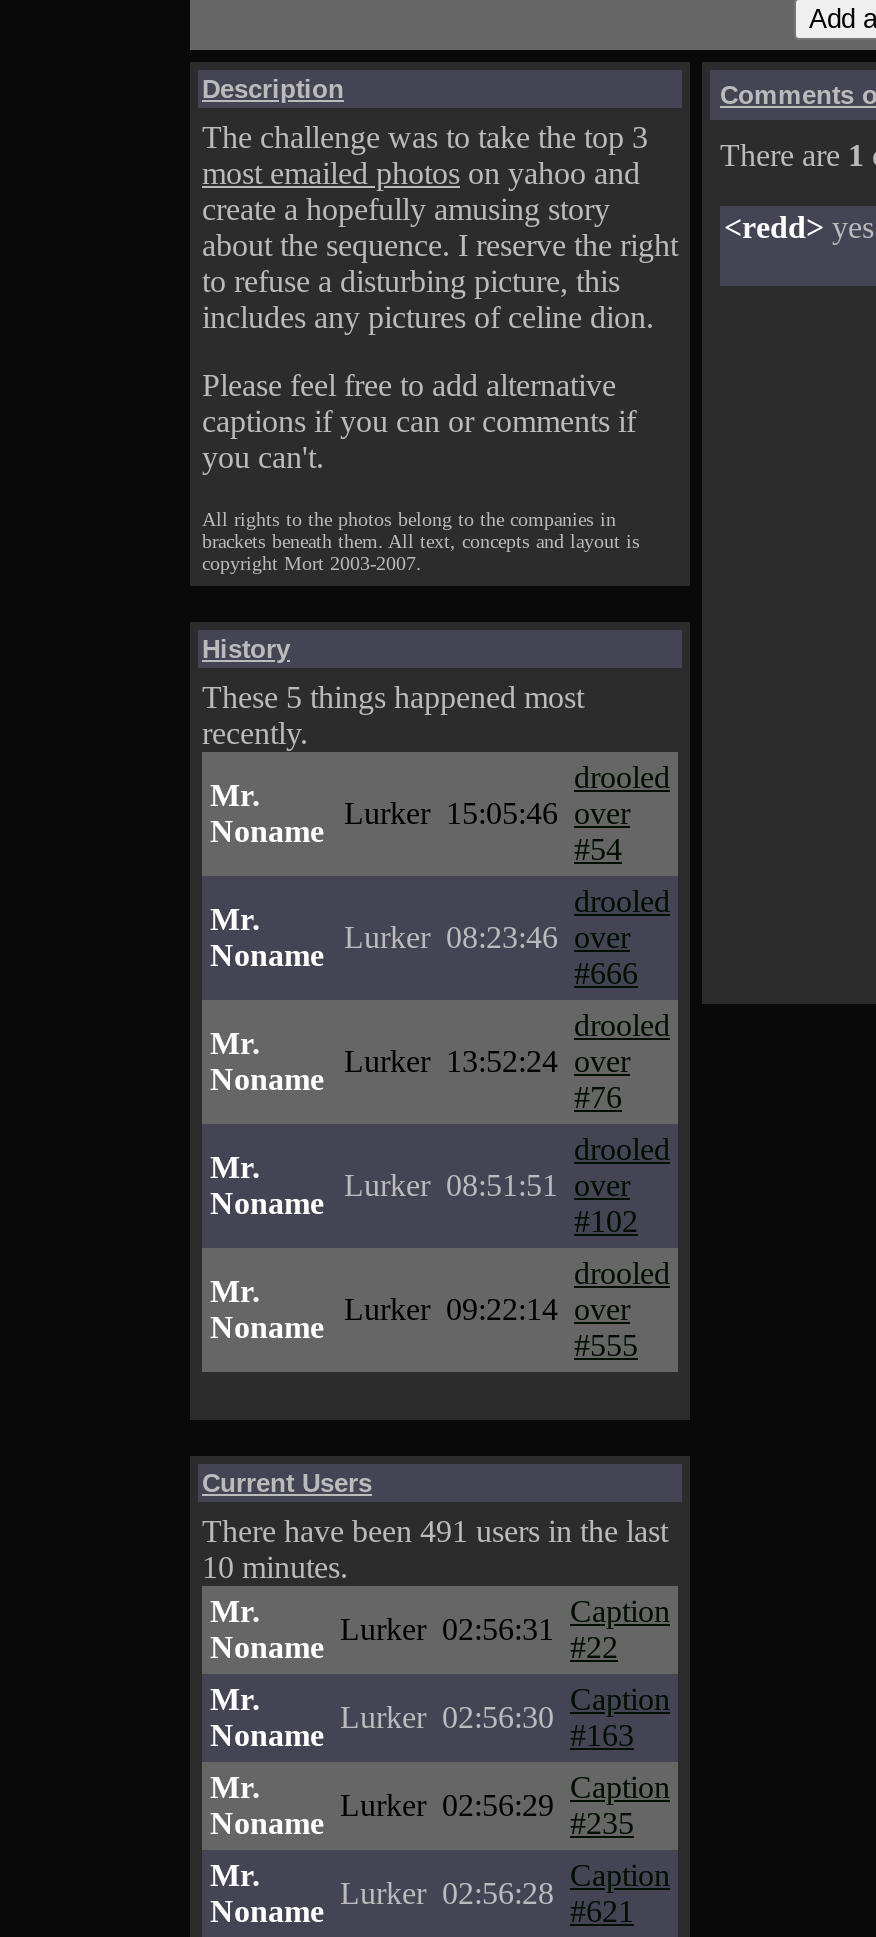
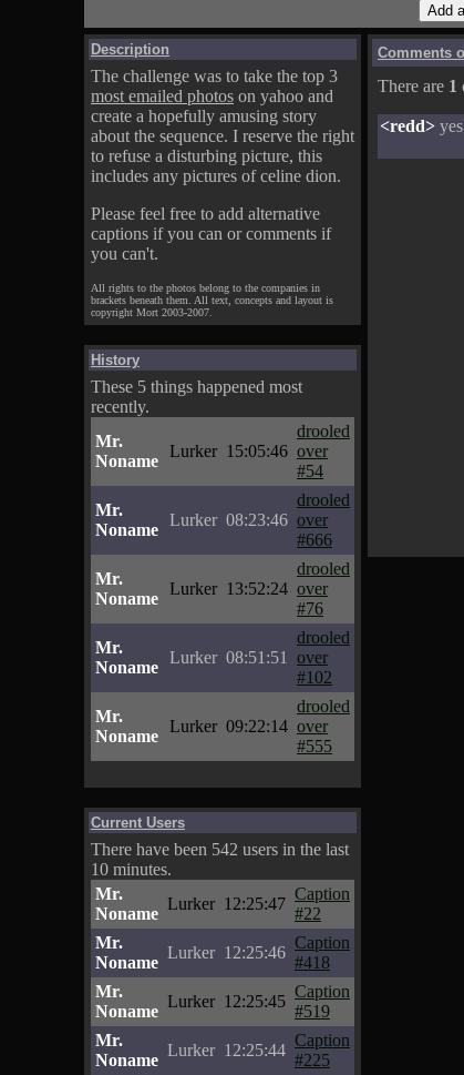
[202,1514,668,1548] There have been 491 users in the last -> [91,840,349,859] There have been 542 users in the last
[340,1612,554,1646] Lurker 02:56:31 -> [167,894,286,913] Lurker 12:25:47
[340,1700,554,1734] Lurker 02:56:30 -> [167,943,286,962] Lurker 12:25:46
[570,1718,634,1752] #163 -> [295,953,330,972] #418
[340,1788,554,1822] Lurker 02:56:29 -> [167,992,286,1011] Lurker 12:25:45
[570,1806,634,1840] #235 -> [295,1002,330,1021] #519
[340,1876,554,1910] Lurker 02:56:28 -> [167,1041,286,1059] Lurker 12:25:44
[570,1894,634,1928] #621 -> [295,1051,330,1069] #225

